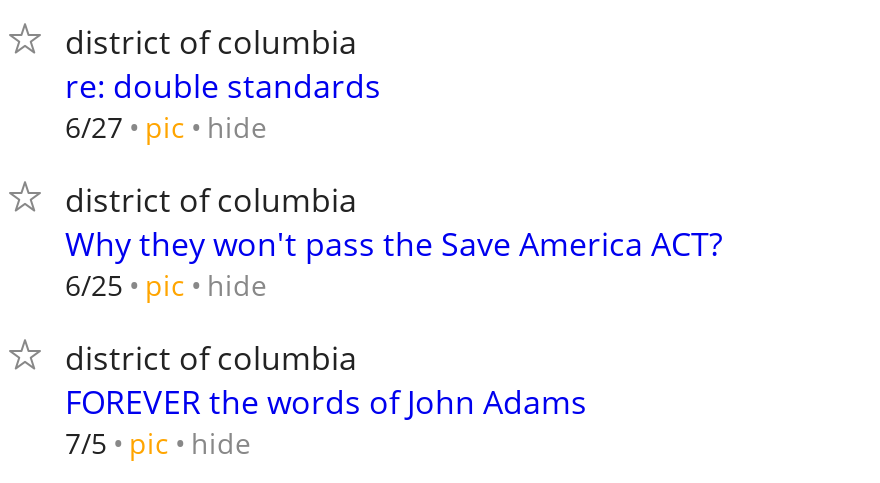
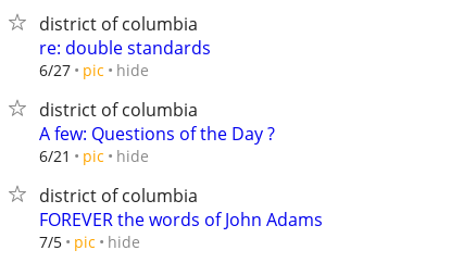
[65,222,723,304] Why they won't pass the Save America ACT? | 6/25 pic hide -> [39,122,275,166] A few: Questions of the Day ? | 6/21 pic hide

